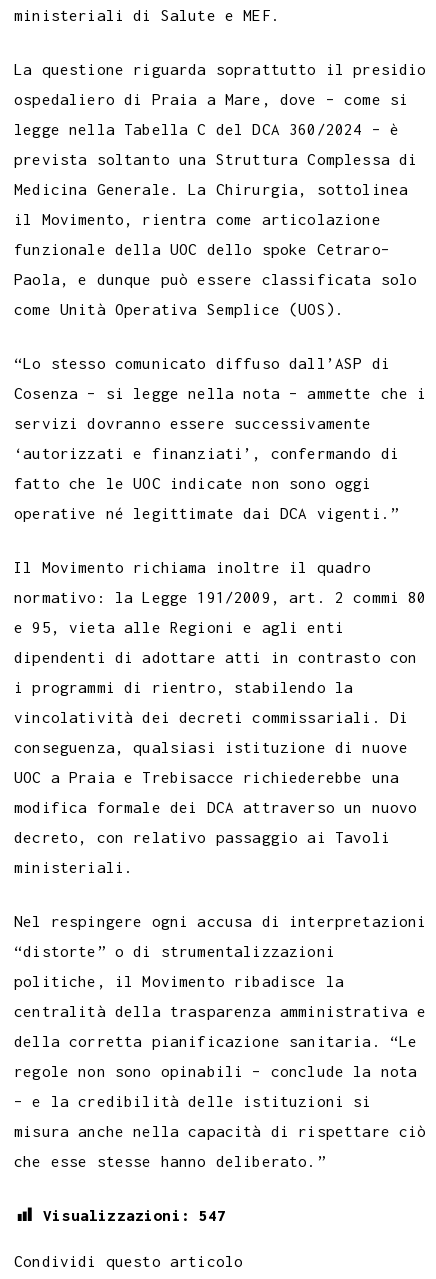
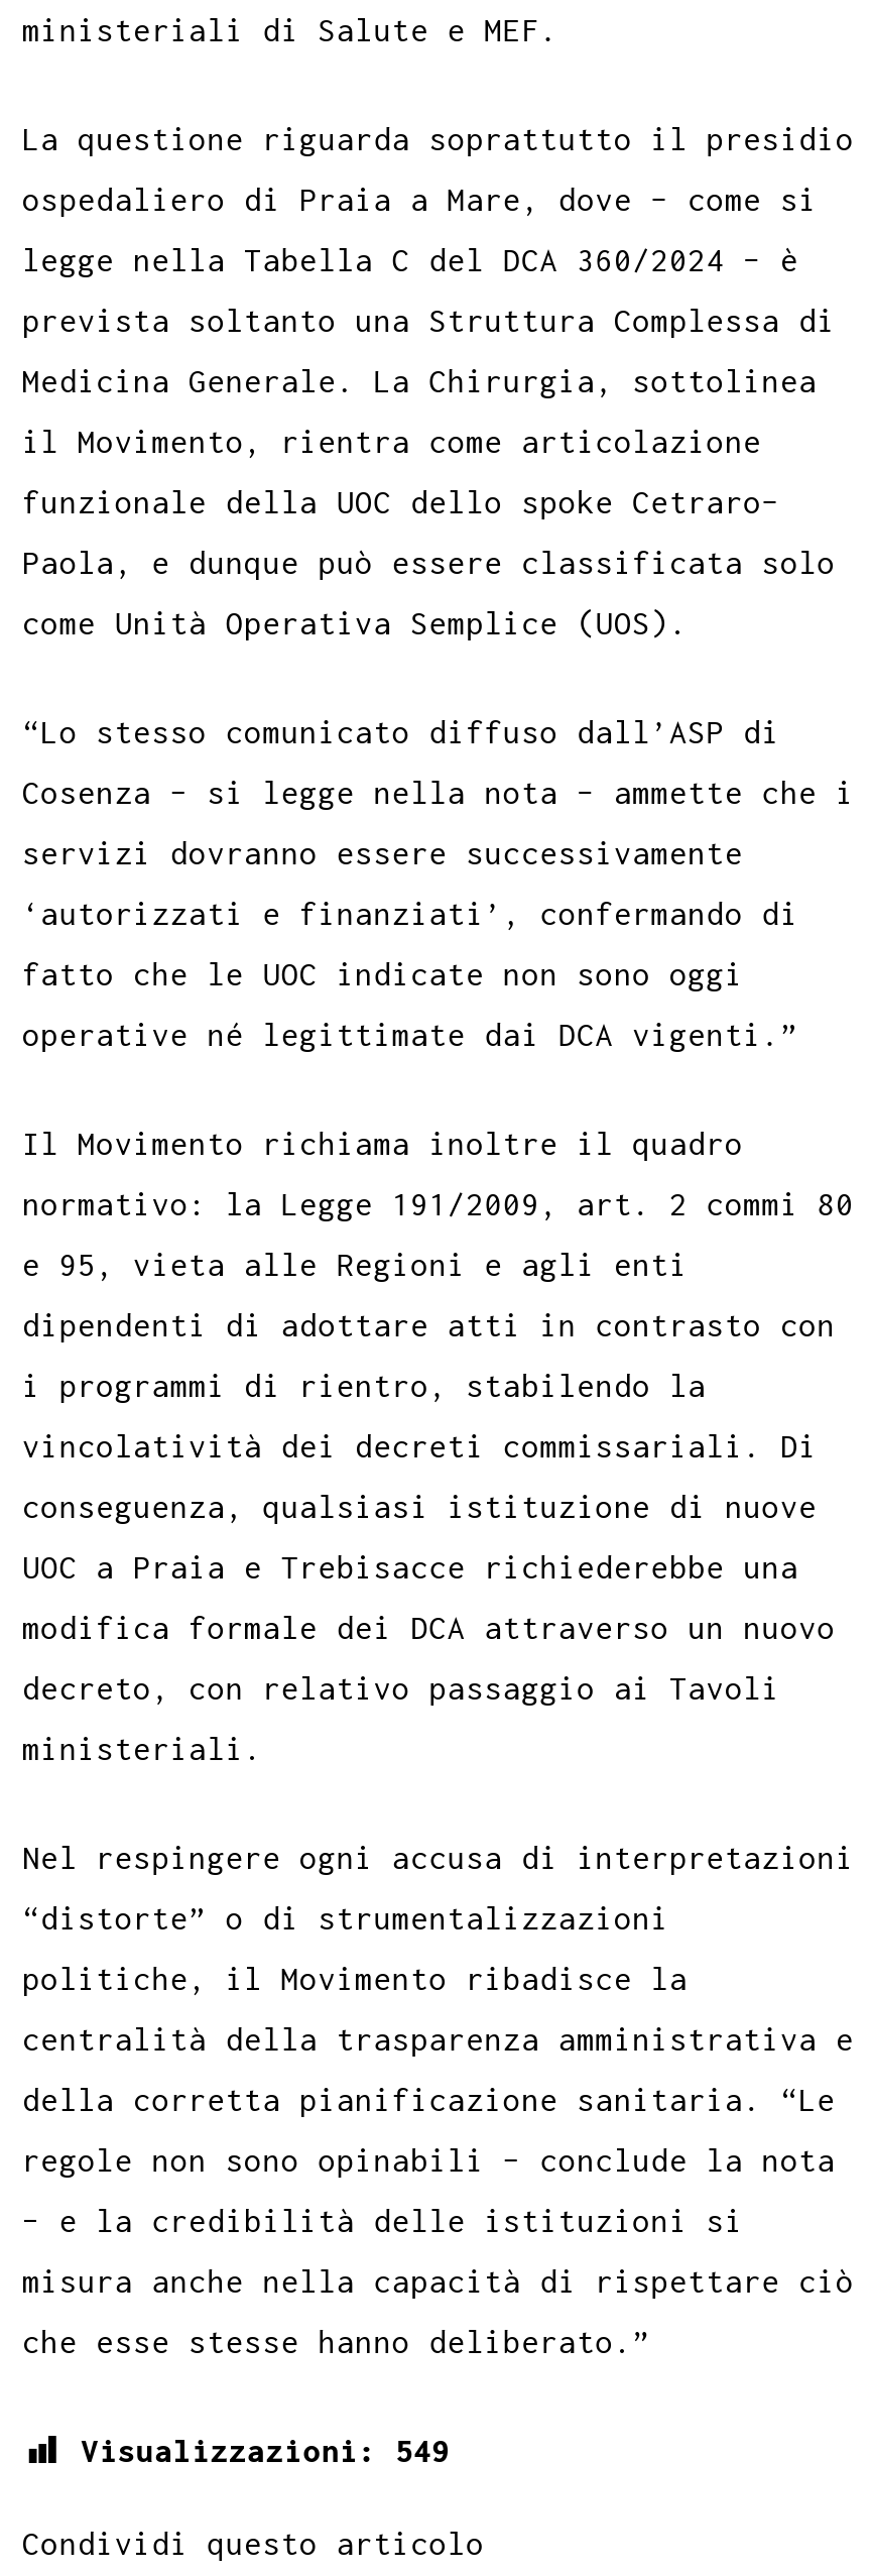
[43,1206,227,1224] Visualizzazioni: 547 -> [81,2432,451,2468] Visualizzazioni: 549

